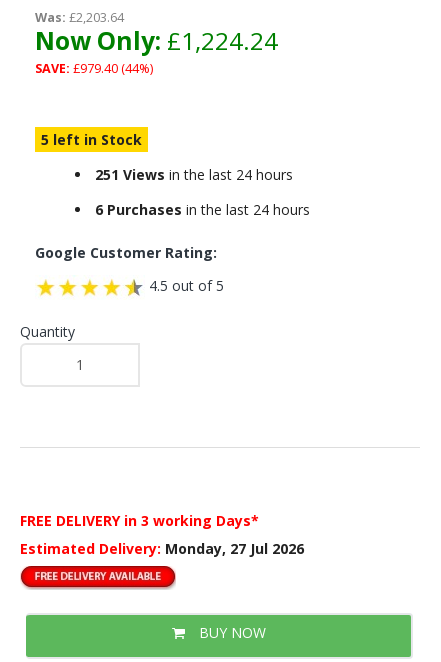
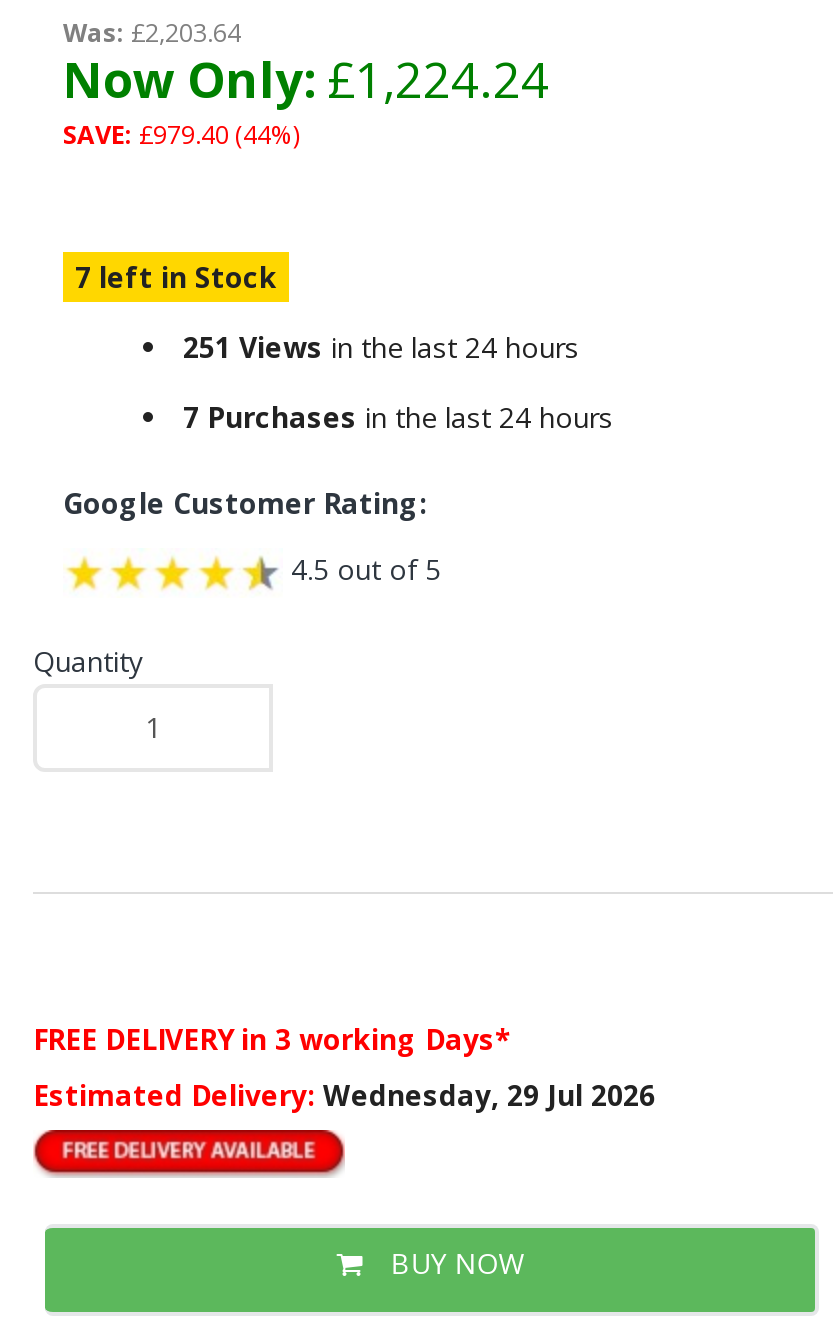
[41,130,142,149] 5 left in Stock -> [75,258,277,296] 7 left in Stock
[95,200,310,219] 6 Purchases in the last 24 hours -> [183,398,613,436] 7 Purchases in the last 24 hours
[20,539,304,558] Estimated Delivery: Monday, 27 Jul 2026 -> [33,1076,655,1114] Estimated Delivery: Wednesday, 29 Jul 2026

